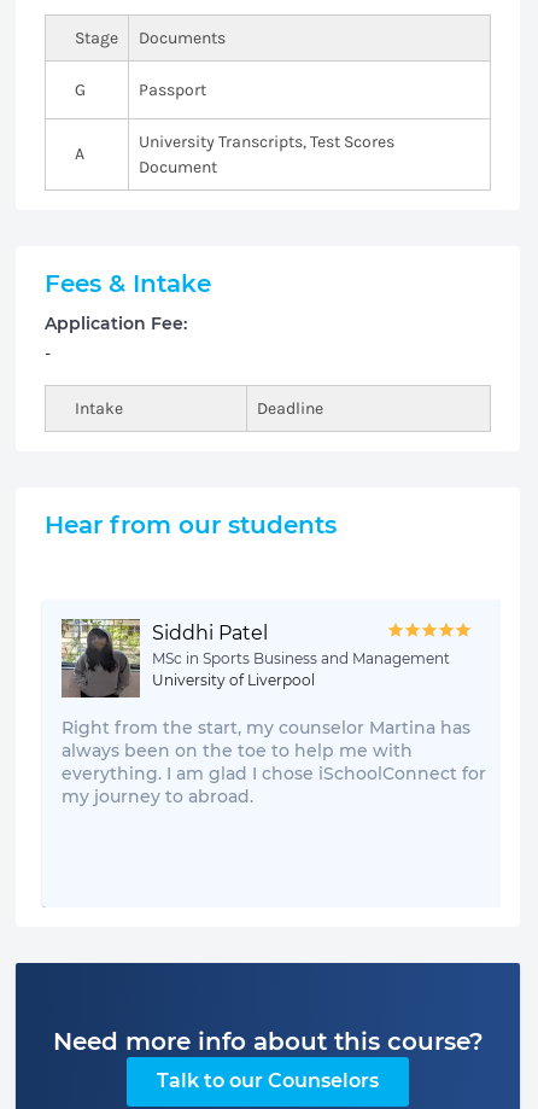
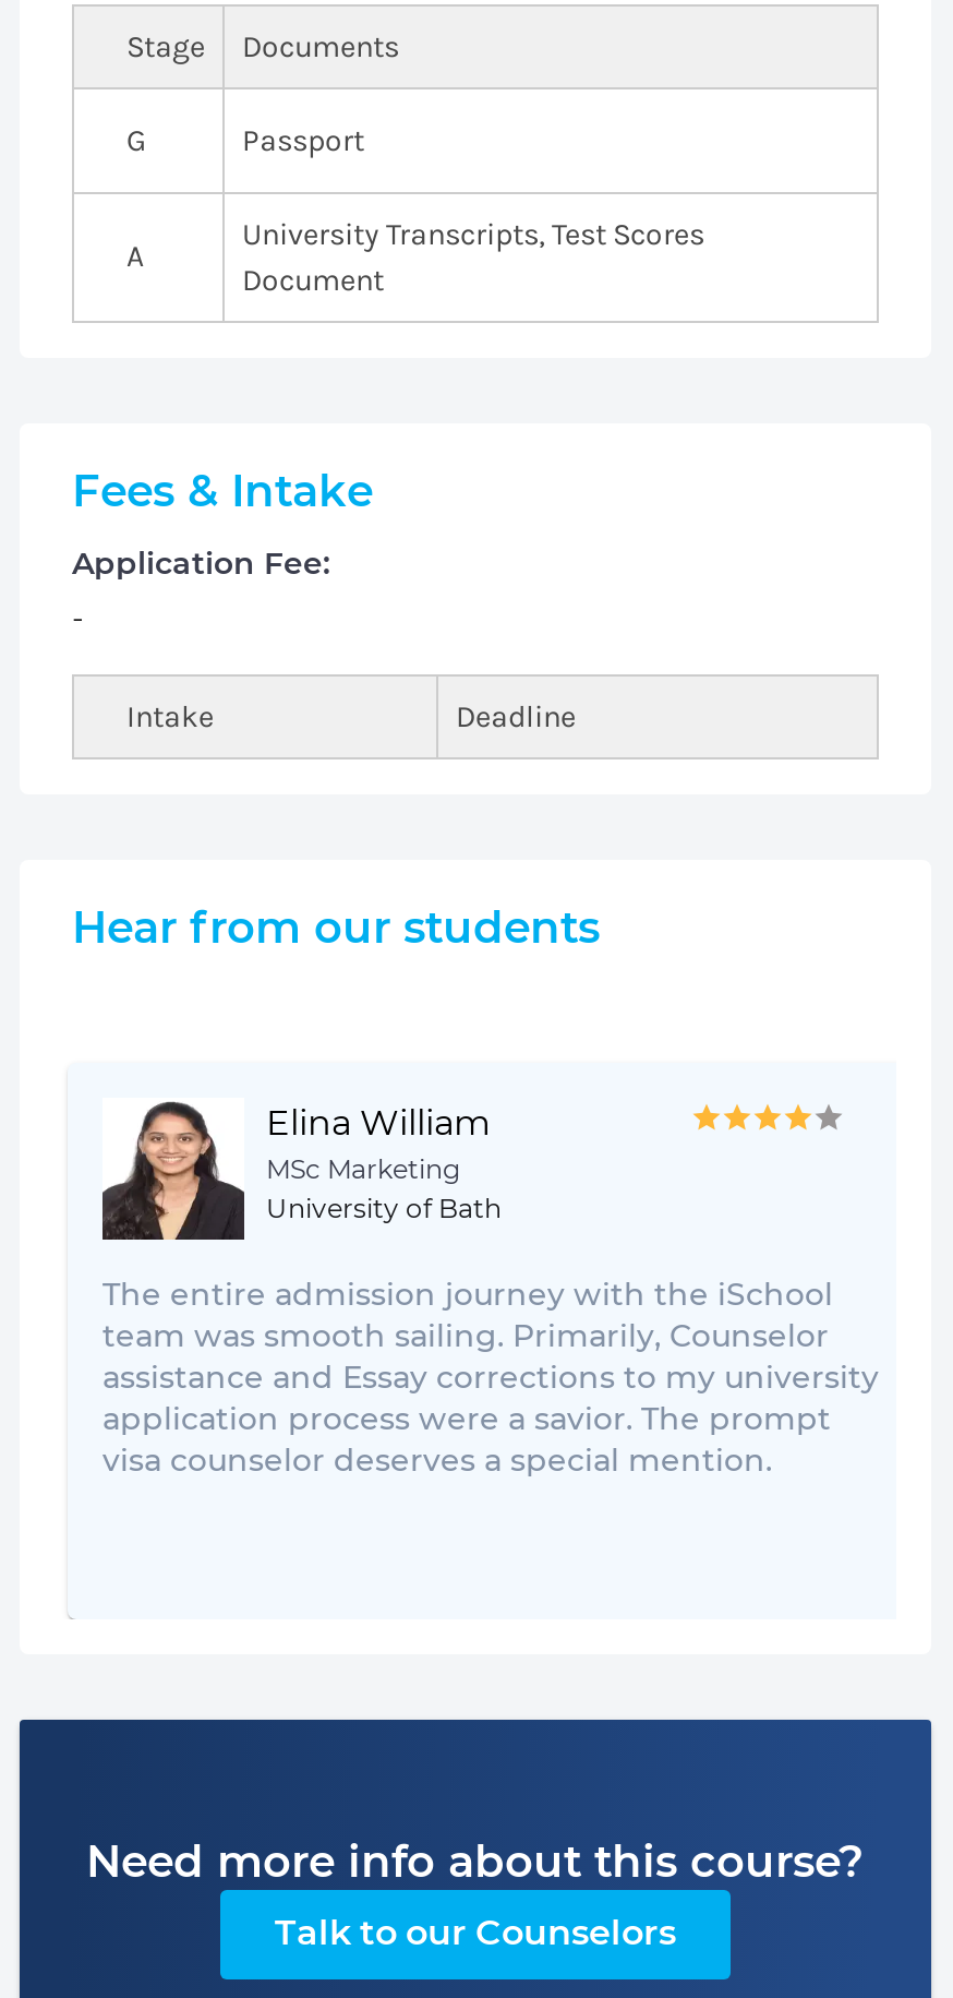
[60,618,450,699] [image] | Siddhi Patel | MSc in Sports Business and Management | University of Liverpool -> [102,1098,502,1240] [image] | Elina William | MSc Marketing | University of Bath
[62,717,486,807] Right from the start, my counselor Martina has | always been on the toe to help me with | everything. I am glad I chose iSchoolConnect for | my journey to abroad. -> [102,1275,879,1480] The entire admission journey with the iSchool | team was smooth sailing. Primarily, Counselor | assistance and Essay corrections to my university | application process were a savior. The prompt | visa counselor deserves a special mention.

